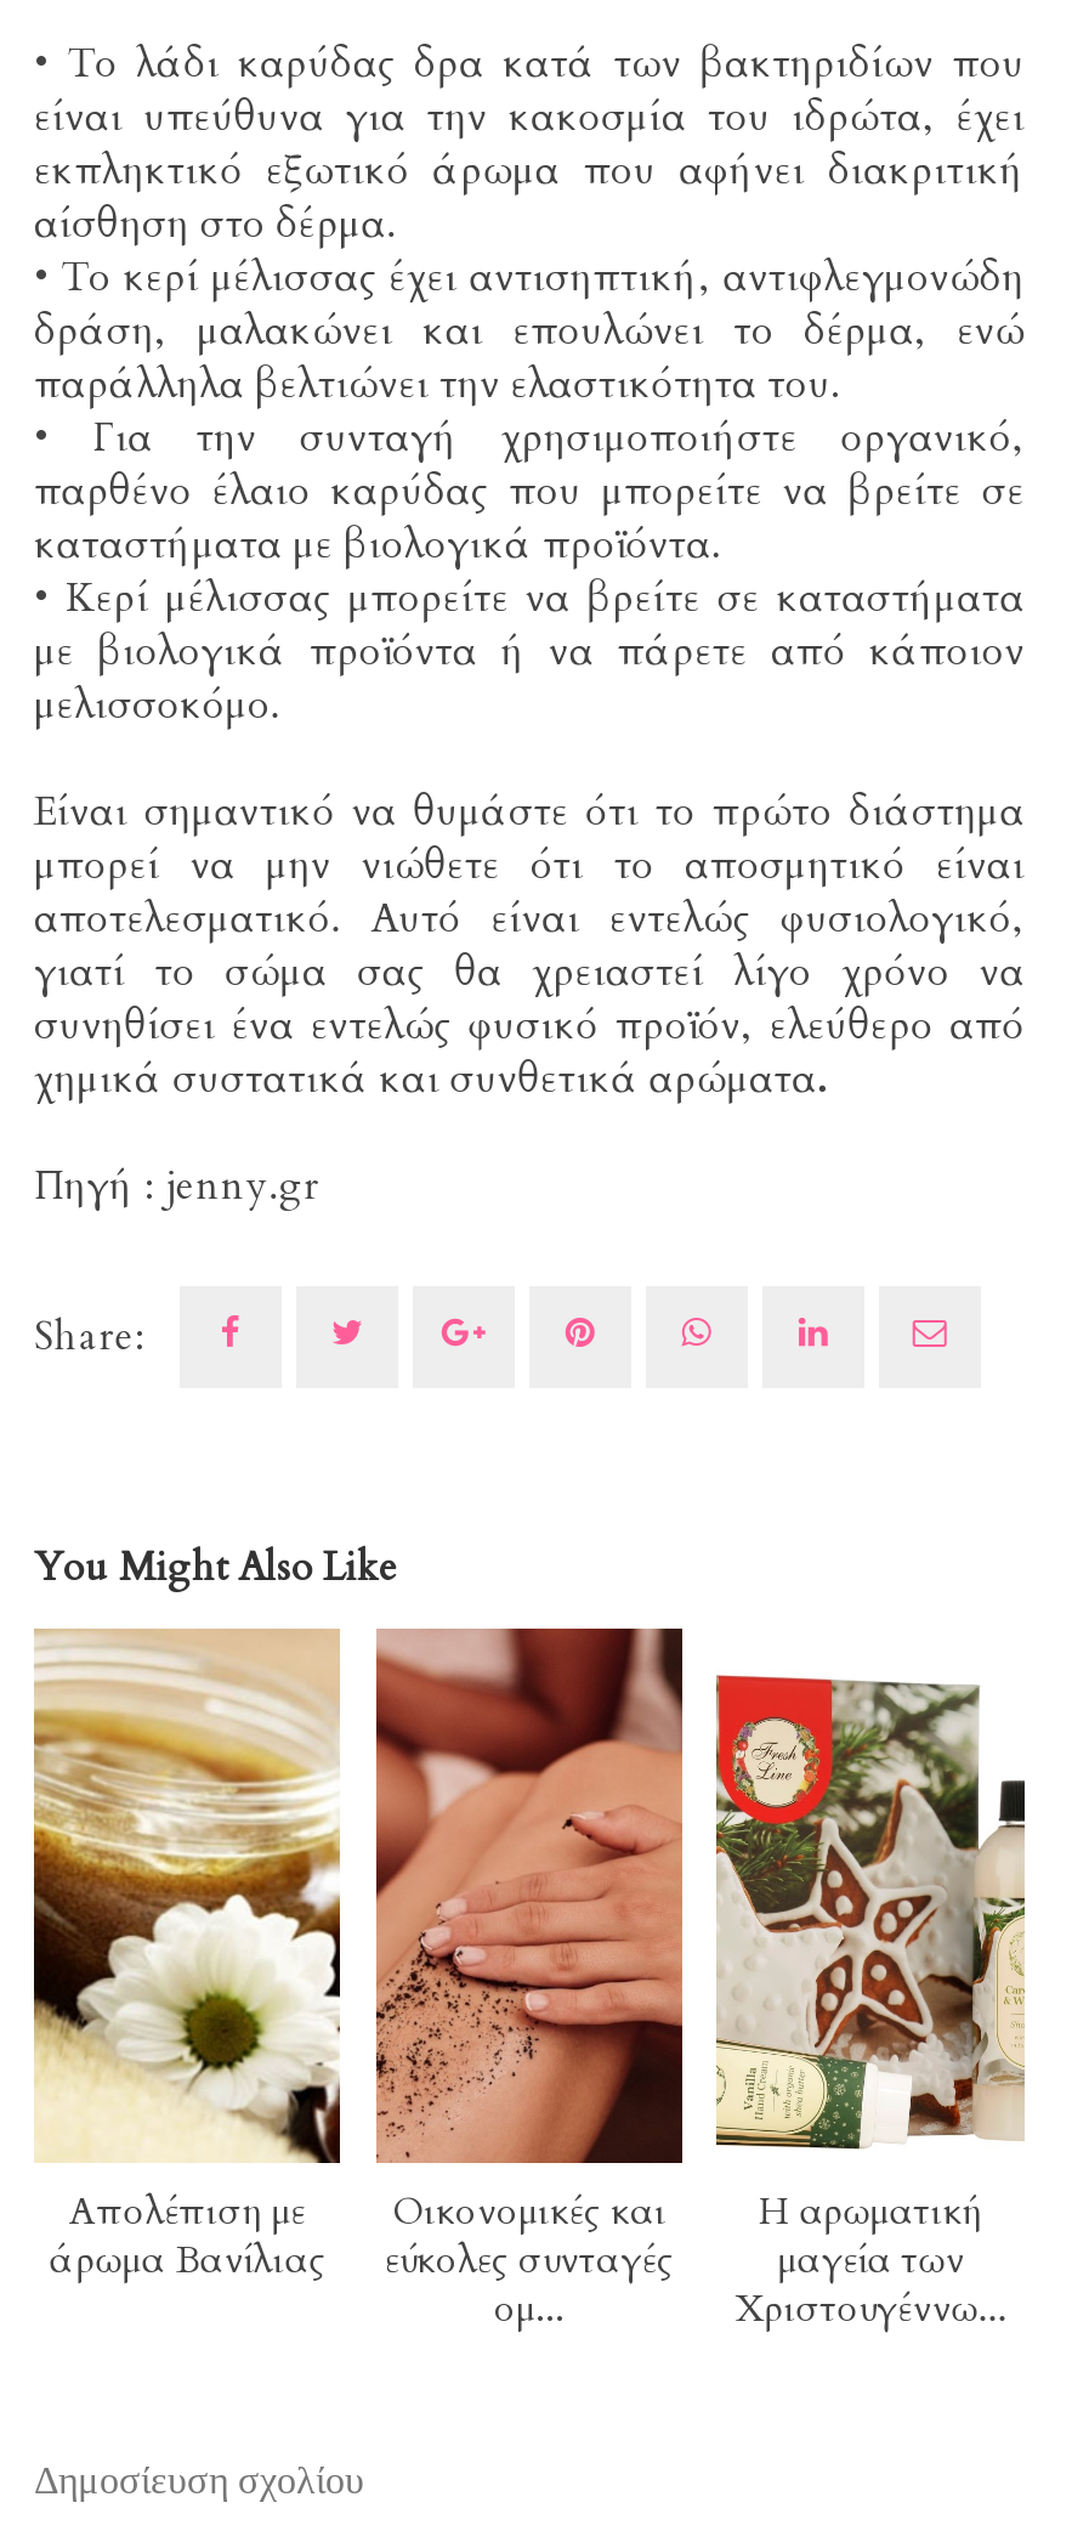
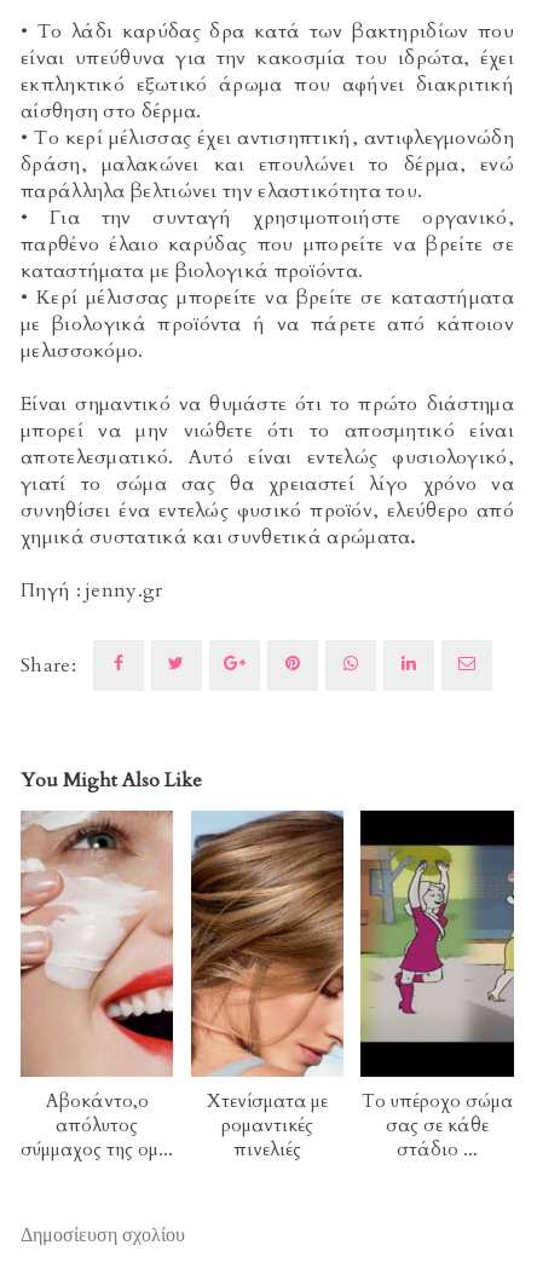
[32,1629,342,2284] [image] | Απολέπιση με | άρωμα Βανίλιας -> [19,812,174,1161] [image] | Αβοκάντο,ο | απόλυτος | σύμμαχος της ομ...
[374,1626,685,2333] [image] | Οικονομικές και | εύκολες συνταγές | ομ... -> [190,811,345,1161] [image] | Xτενίσματα με | ρομαντικές | πινελιές
[714,1629,1025,2333] [image] | Η αρωματική | μαγεία των | Χριστουγέννω... -> [359,809,515,1161] [image] | Το υπέροχο σώμα | σας σε κάθε | στάδιο ...

